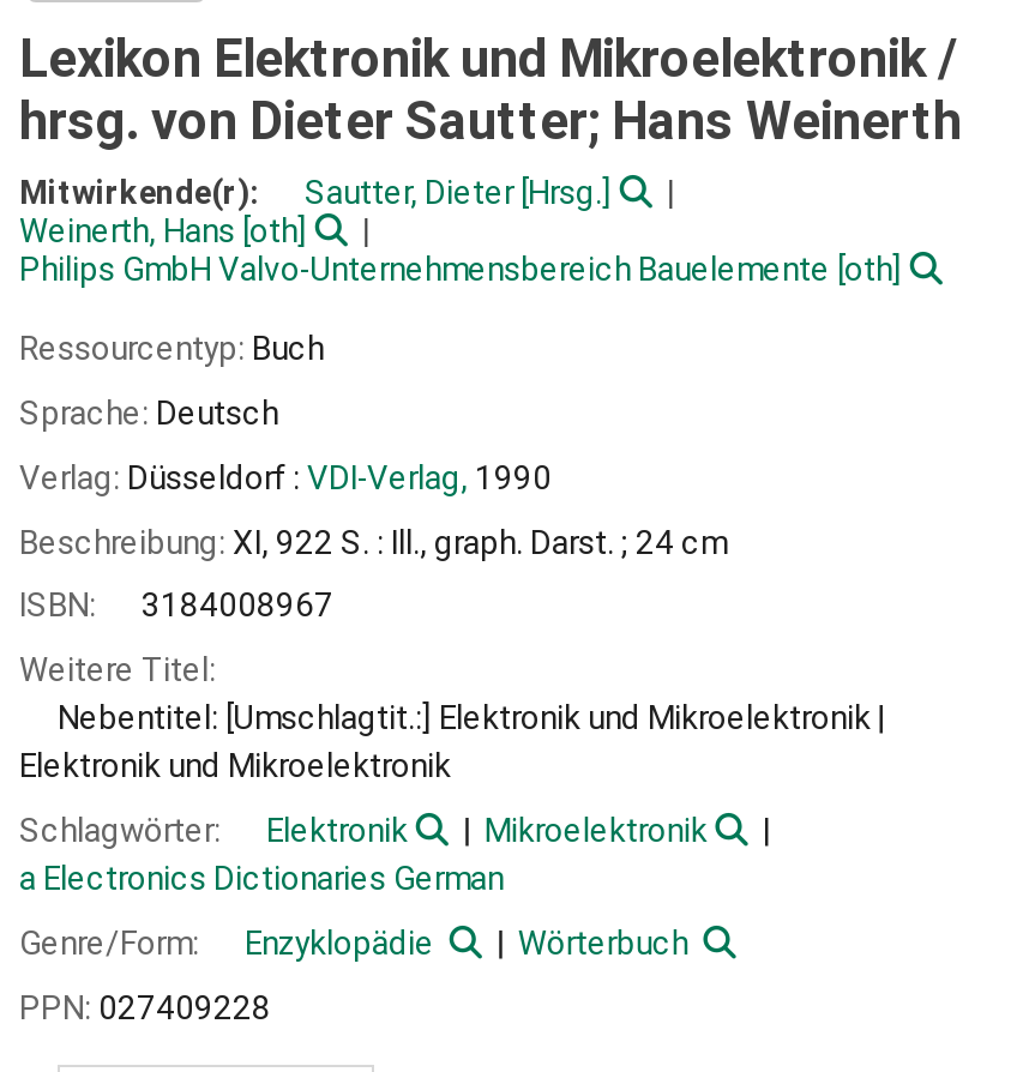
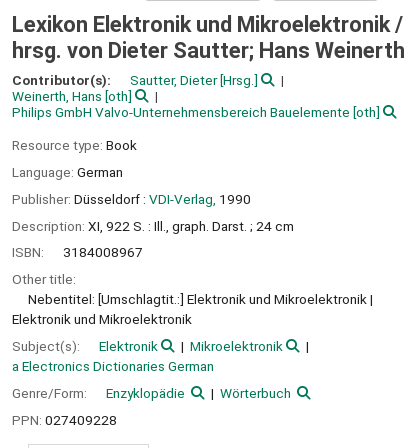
[19,174,266,212] Mitwirkende(r): -> [12,72,114,88] Contributor(s):
[19,329,324,367] Ressourcentyp: Buch -> [12,137,137,153] Resource type: Book
[19,393,278,432] Sprache: Deutsch -> [12,164,123,180] Language: German
[19,458,552,496] Verlag: Düsseldorf : VDI-Verlag, 1990 -> [12,191,251,207] Publisher: Düsseldorf : VDI-Verlag, 1990
[19,522,727,560] Beschreibung: XI, 922 S. : Ill., graph. Darst. ; 24 cm -> [12,218,294,234] Description: XI, 922 S. : Ill., graph. Darst. ; 24 cm
[19,650,216,689] Weitere Titel: -> [12,271,76,287] Other title:
[19,811,228,849] Schlagwörter: -> [12,338,83,354] Subject(s):

